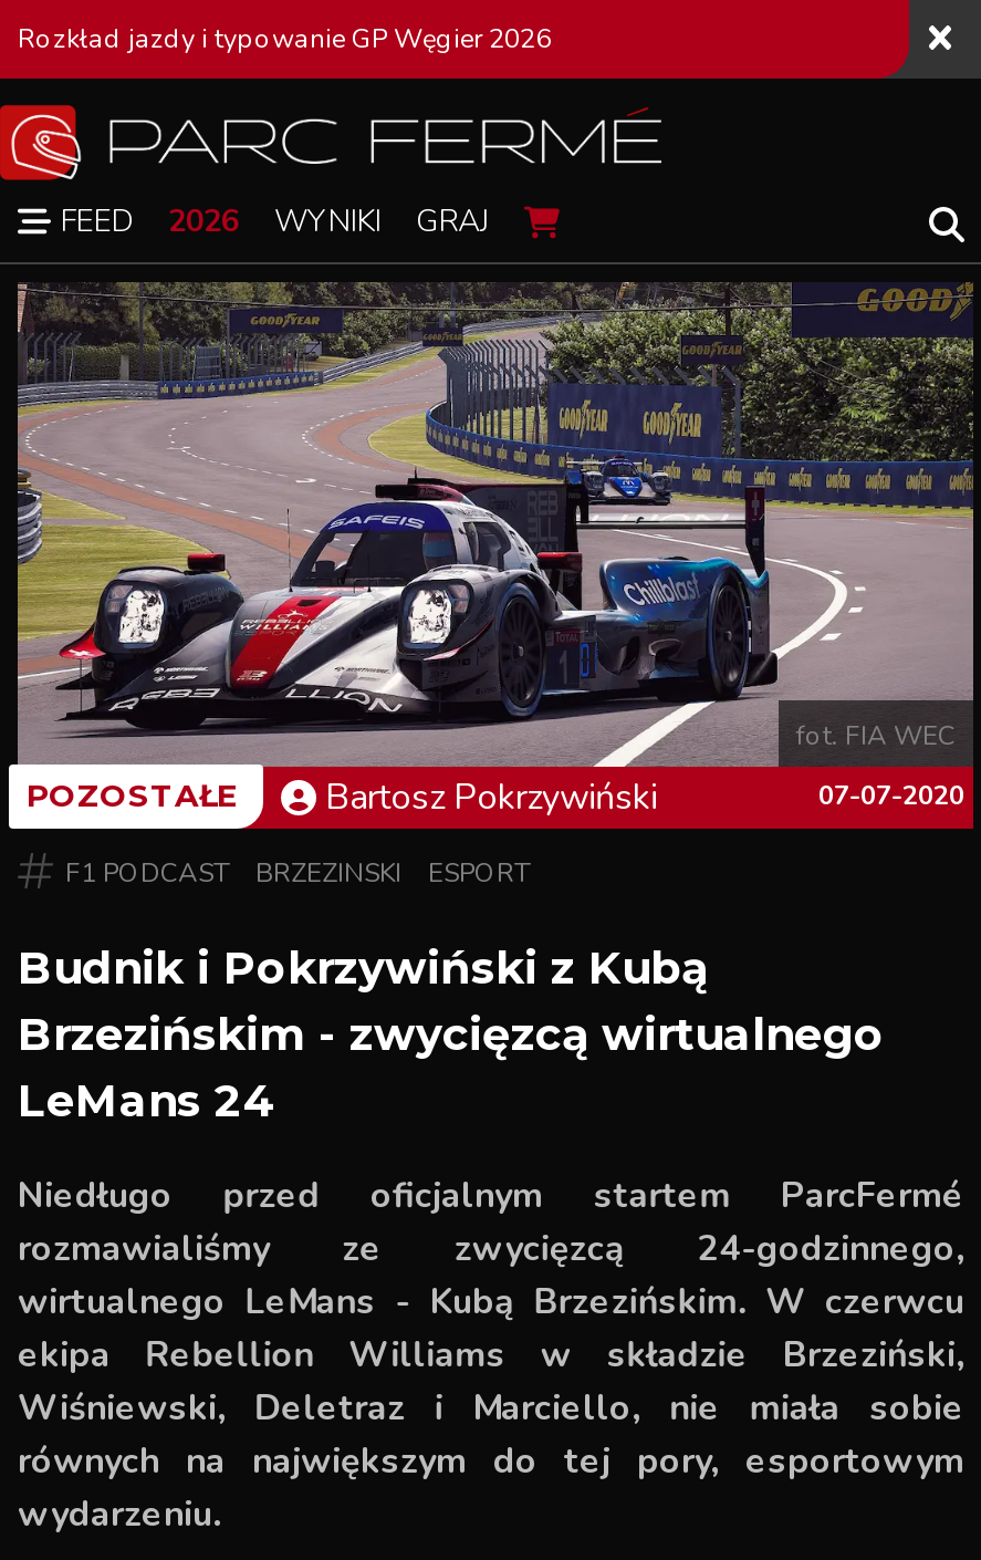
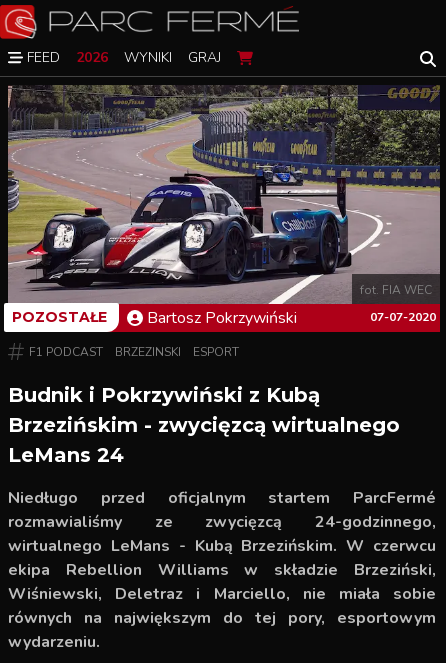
[18,21,551,56] Rozkład jazdy i typowanie GP Węgier 2026 -> none

